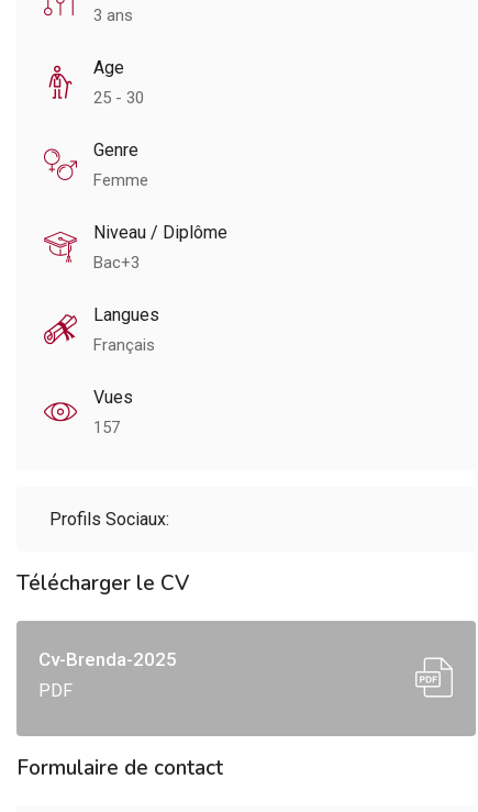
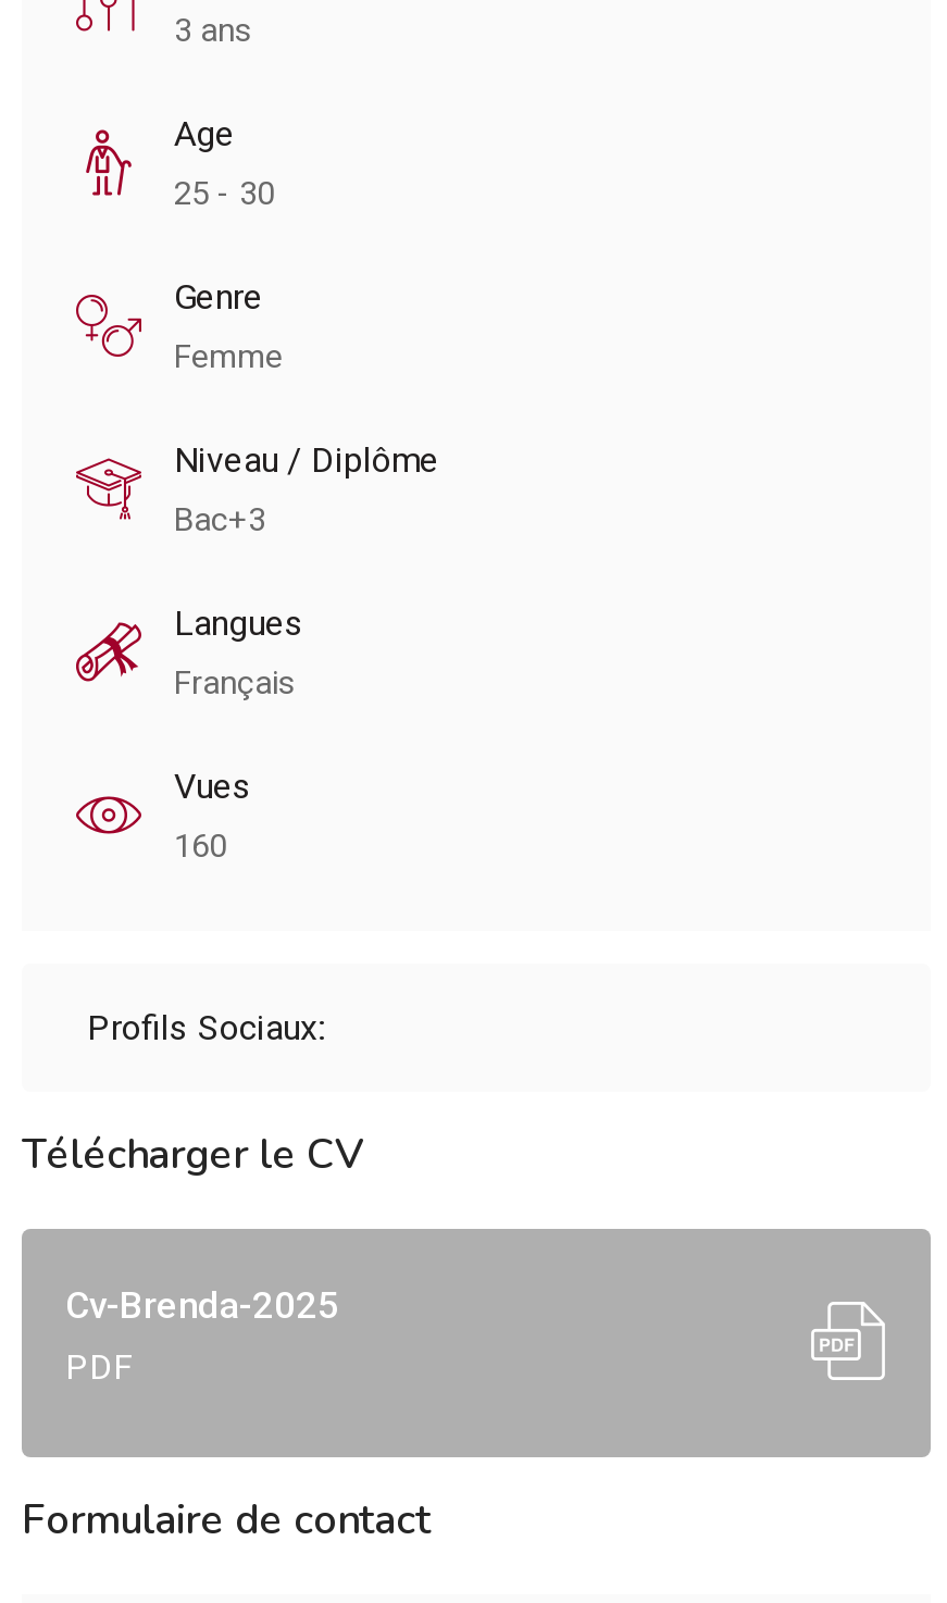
[93,418,120,437] 157 -> [174,827,226,866] 160

